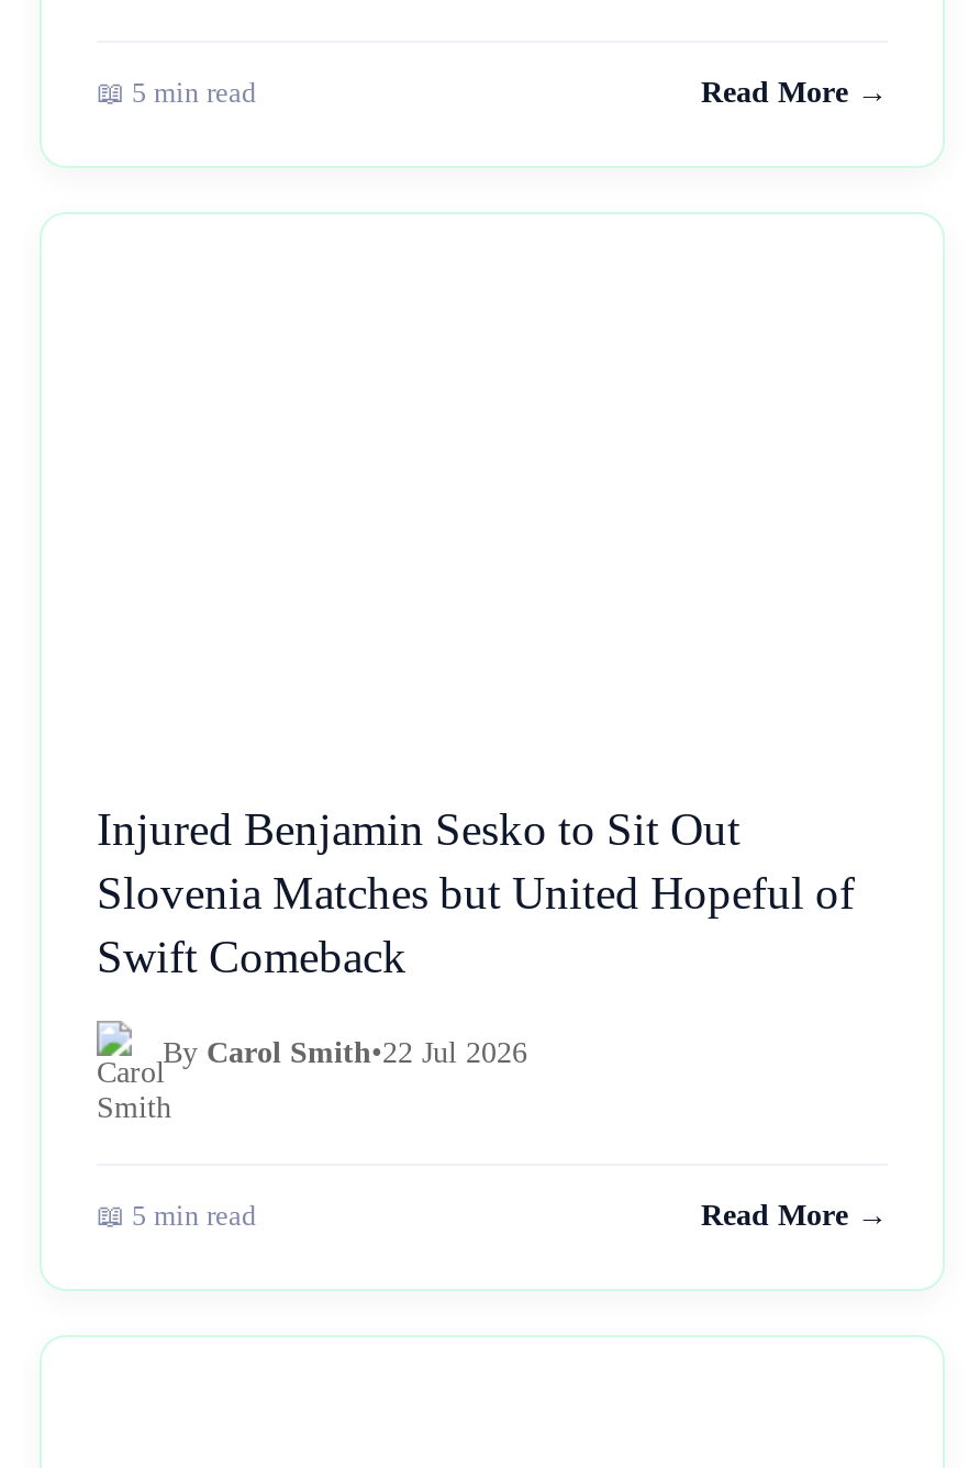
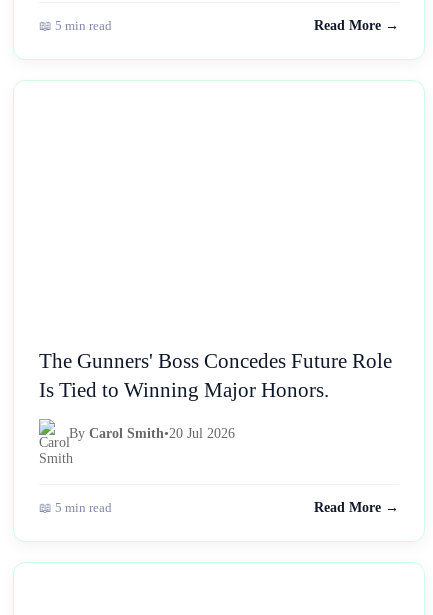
[97,804,855,982] Injured Benjamin Sesko to Sit Out | Slovenia Matches but United Hopeful of | Swift Comeback -> [39,349,392,401] The Gunners' Boss Concedes Future Role | Is Tied to Winning Major Honors.
[163,1037,527,1070] By Carol Smith•22 Jul 2026 -> [69,426,235,441] By Carol Smith•20 Jul 2026

